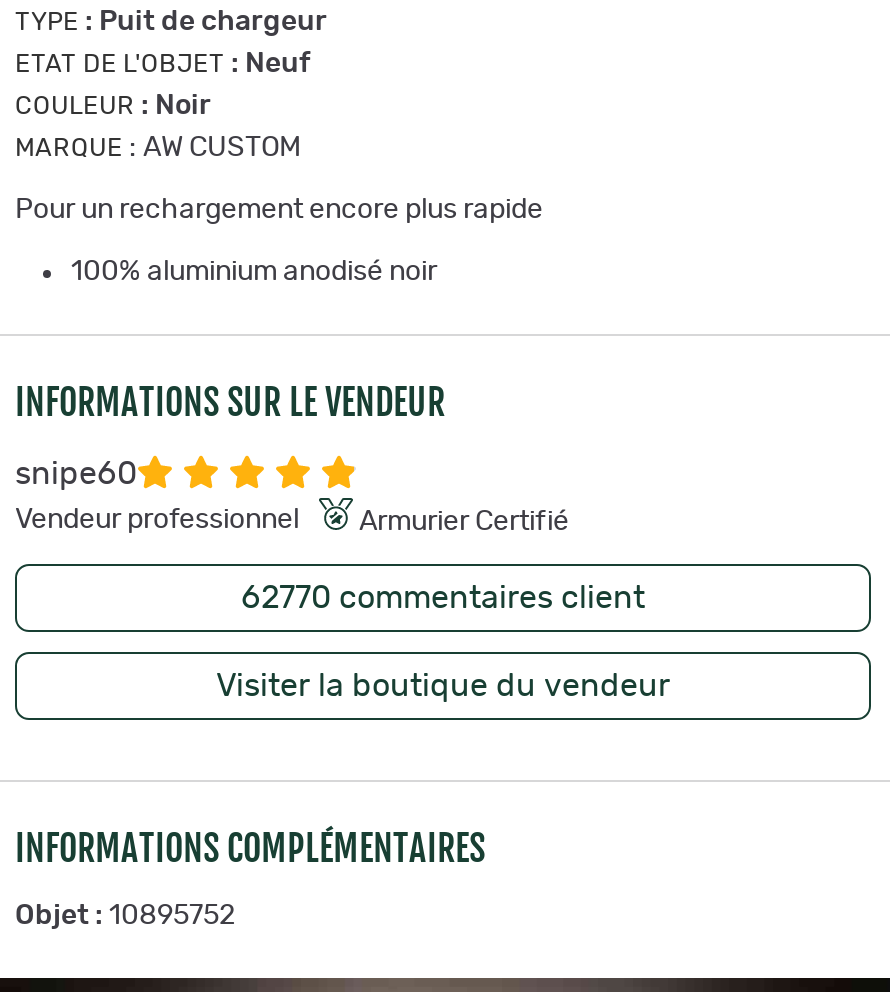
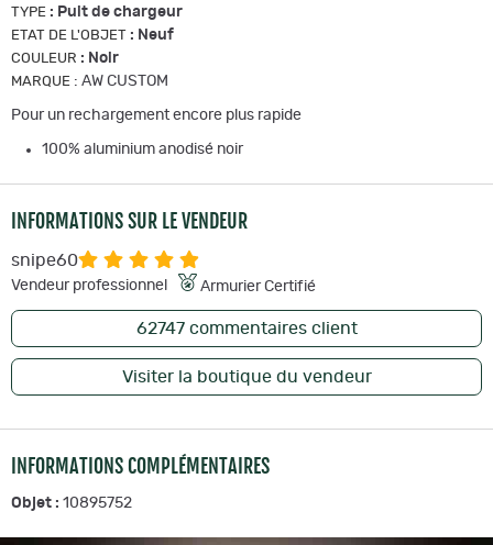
[241,582,645,614] 62770 commentaires client -> [136,320,357,338] 62747 commentaires client

